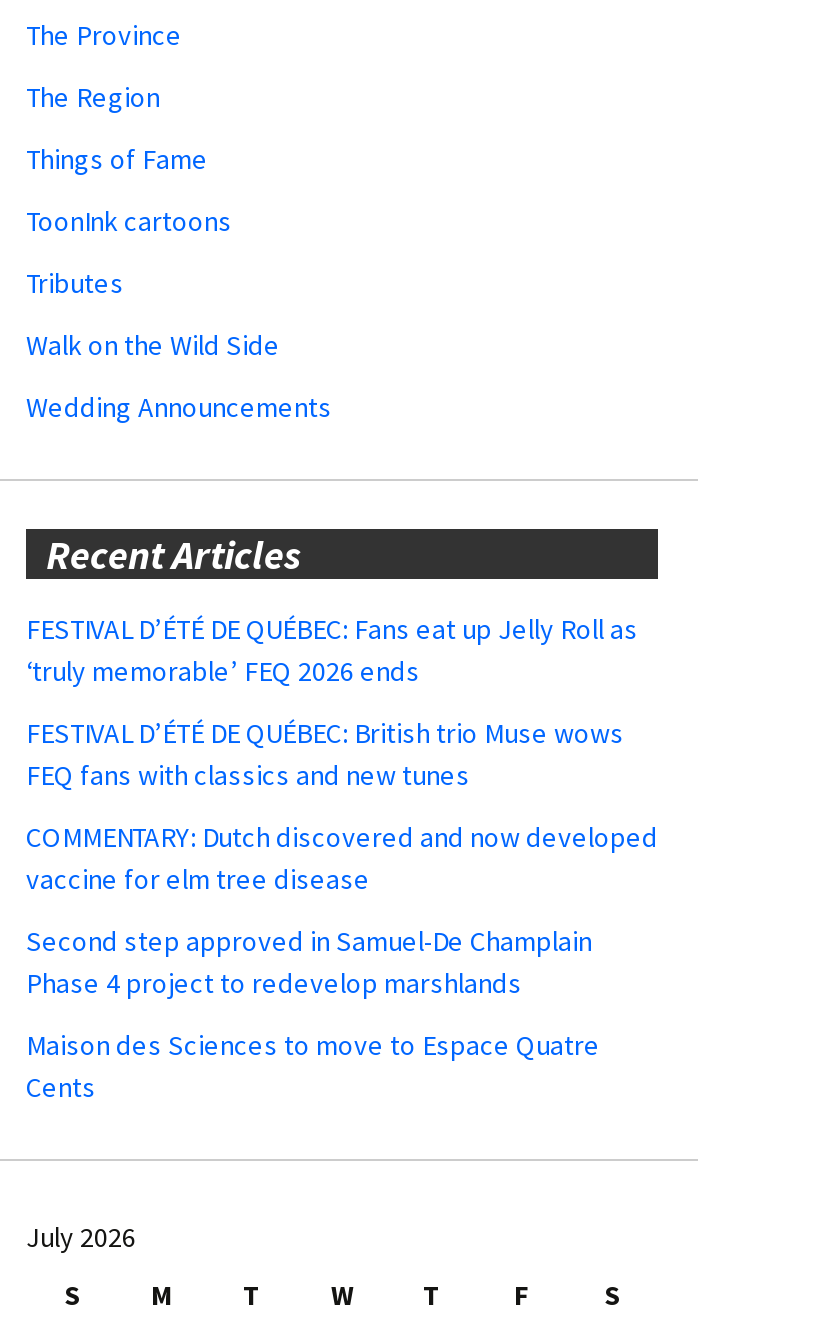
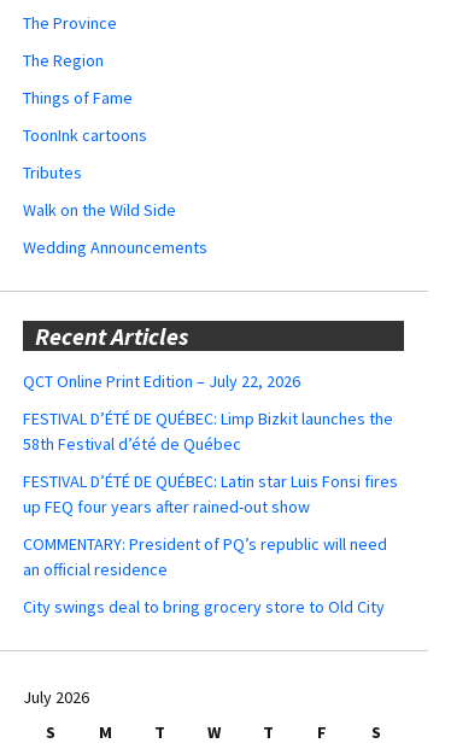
[26,611,638,689] FESTIVAL D’ÉTÉ DE QUÉBEC: Fans eat up Jelly Roll as | ‘truly memorable’ FEQ 2026 ends -> [23,370,300,392] QCT Online Print Edition – July 22, 2026
[26,715,624,793] FESTIVAL D’ÉTÉ DE QUÉBEC: British trio Muse wows | FEQ fans with classics and new tunes -> [23,408,393,455] FESTIVAL D’ÉTÉ DE QUÉBEC: Limp Bizkit launches the | 58th Festival d’été de Québec
[26,819,658,897] COMMENTARY: Dutch discovered and now developed | vaccine for elm tree disease -> [23,470,398,517] FESTIVAL D’ÉTÉ DE QUÉBEC: Latin star Luis Fonsi fires | up FEQ four years after rained-out show
[26,923,592,1001] Second step approved in Samuel-De Champlain | Phase 4 project to redevelop marshlands -> [23,533,387,580] COMMENTARY: President of PQ’s republic will need | an official residence
[26,1027,600,1105] Maison des Sciences to move to Espace Quatre | Cents -> [23,596,385,617] City swings deal to bring grocery store to Old City

